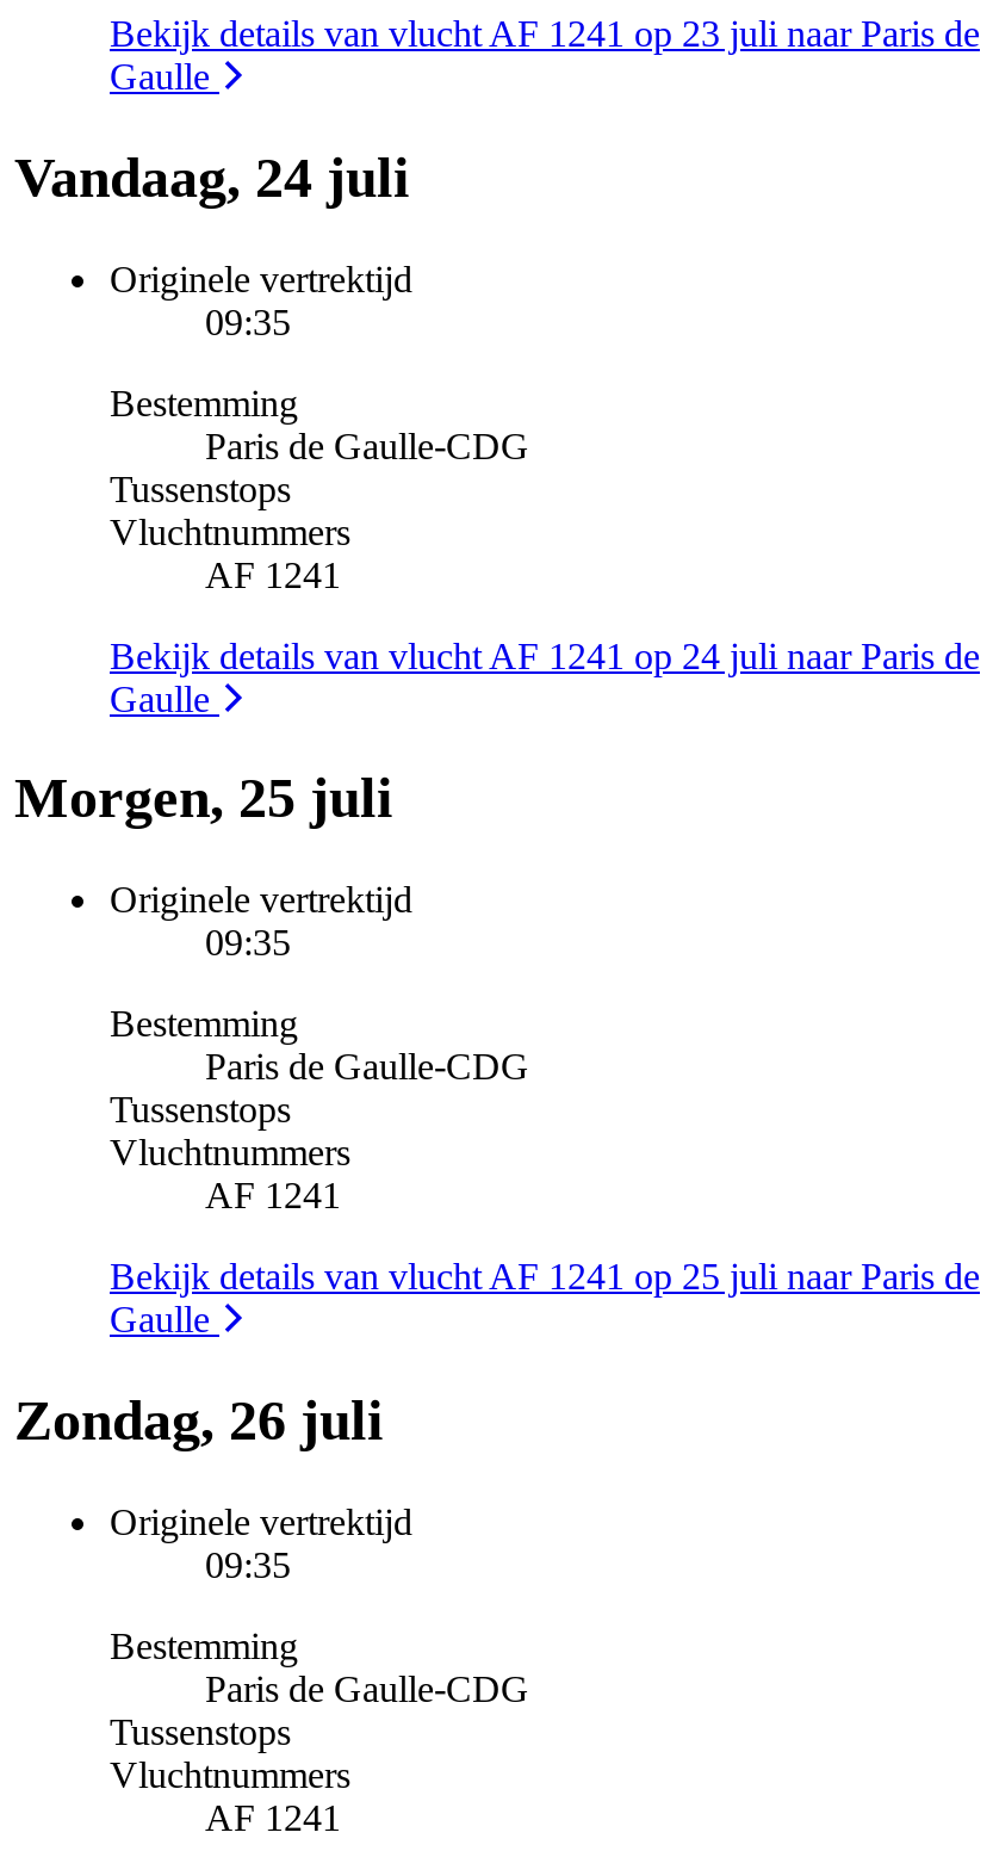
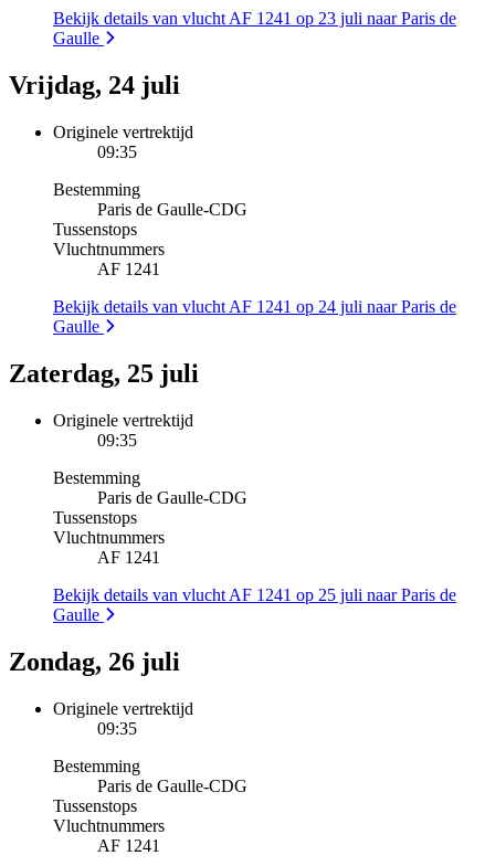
[14,146,410,208] Vandaag, 24 juli -> [9,71,180,100] Vrijdag, 24 juli
[14,768,393,830] Morgen, 25 juli -> [9,359,199,388] Zaterdag, 25 juli

